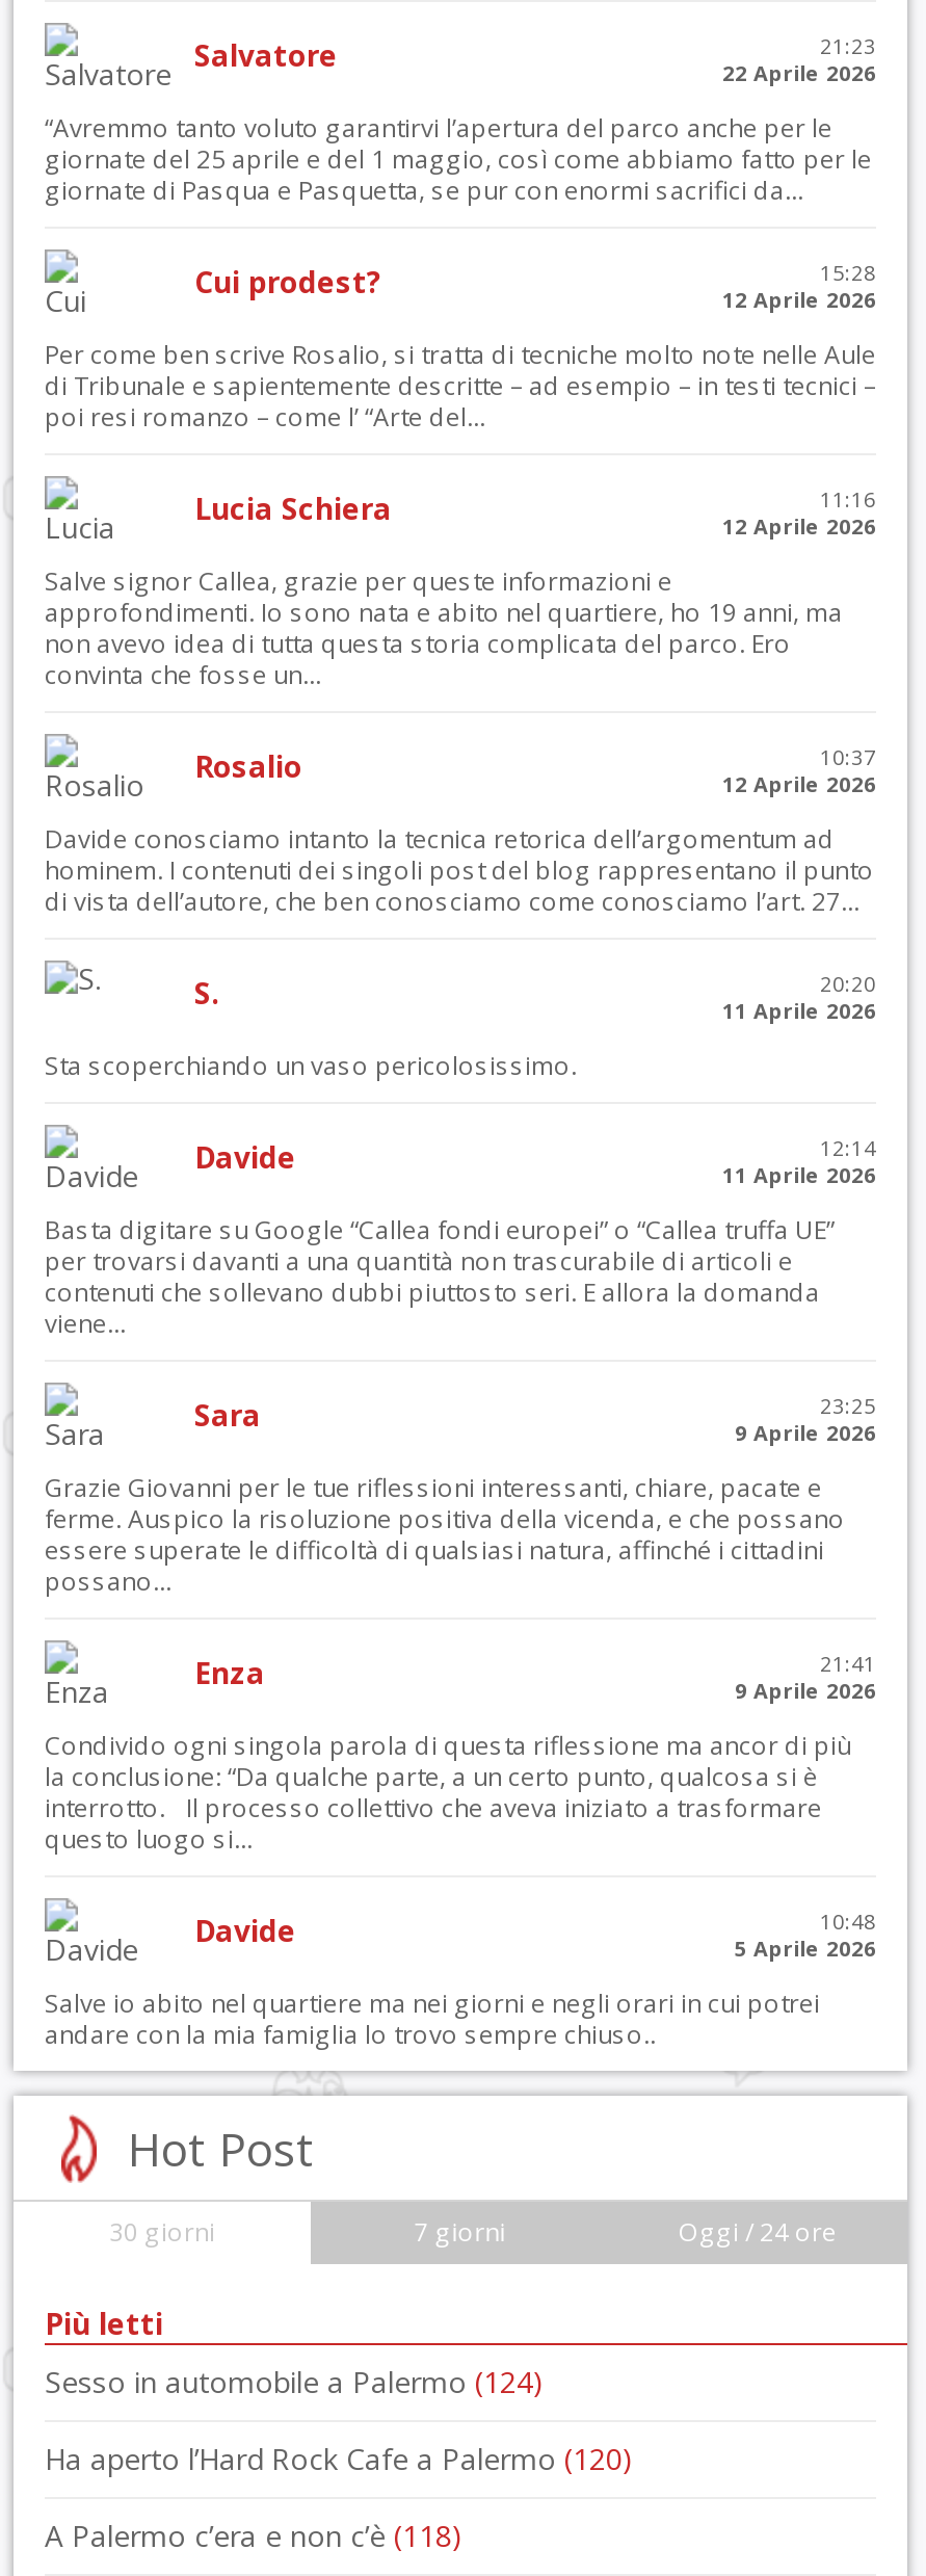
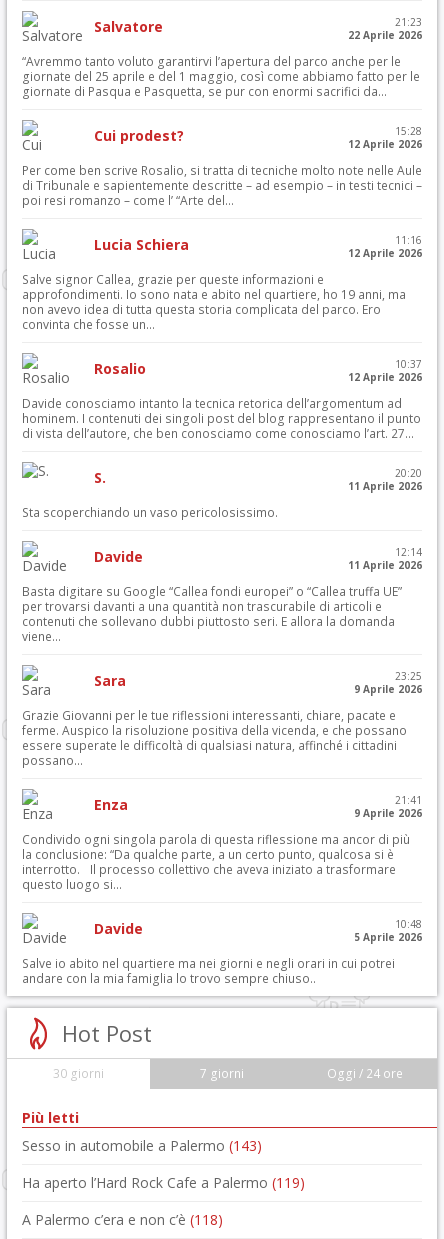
[45,2362,544,2401] Sesso in automobile a Palermo (124) -> [22,1136,262,1155] Sesso in automobile a Palermo (143)
[45,2439,633,2478] Ha aperto l’Hard Rock Cafe a Palermo (120) -> [22,1173,305,1192] Ha aperto l’Hard Rock Cafe a Palermo (119)

